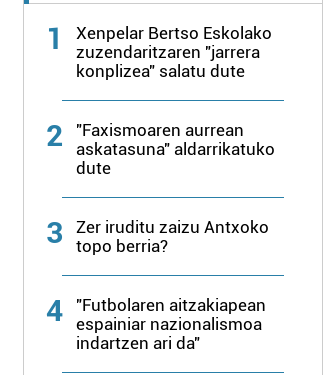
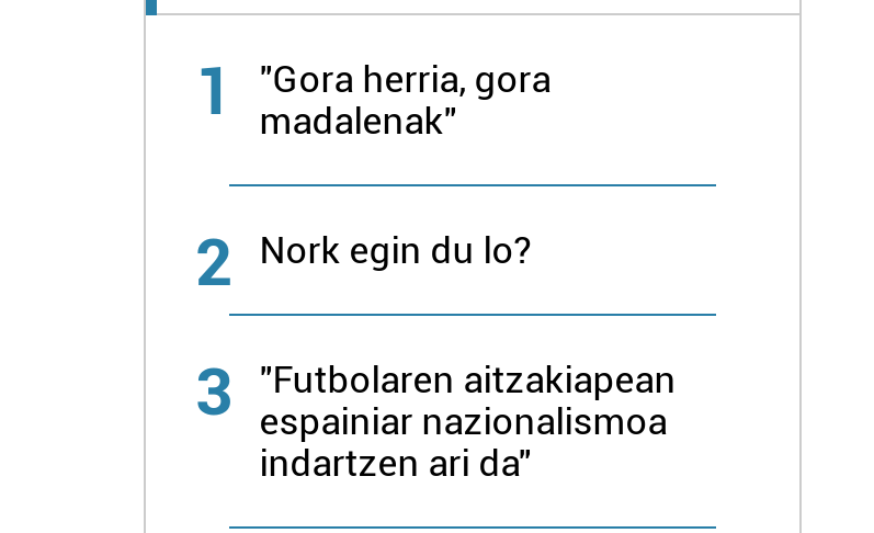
[76,23,272,81] Xenpelar Bertso Eskolako | zuzendaritzaren "jarrera | konplizea" salatu dute -> [259,57,551,142] "Gora herria, gora | madalenak"
[76,120,275,178] "Faxismoaren aurrean | askatasuna" aldarrikatuko | dute -> [259,228,531,272] Nork egin du lo?
[46,217,269,328] Zer iruditu zaizu Antxoko | topo berria? | 4 -> none

